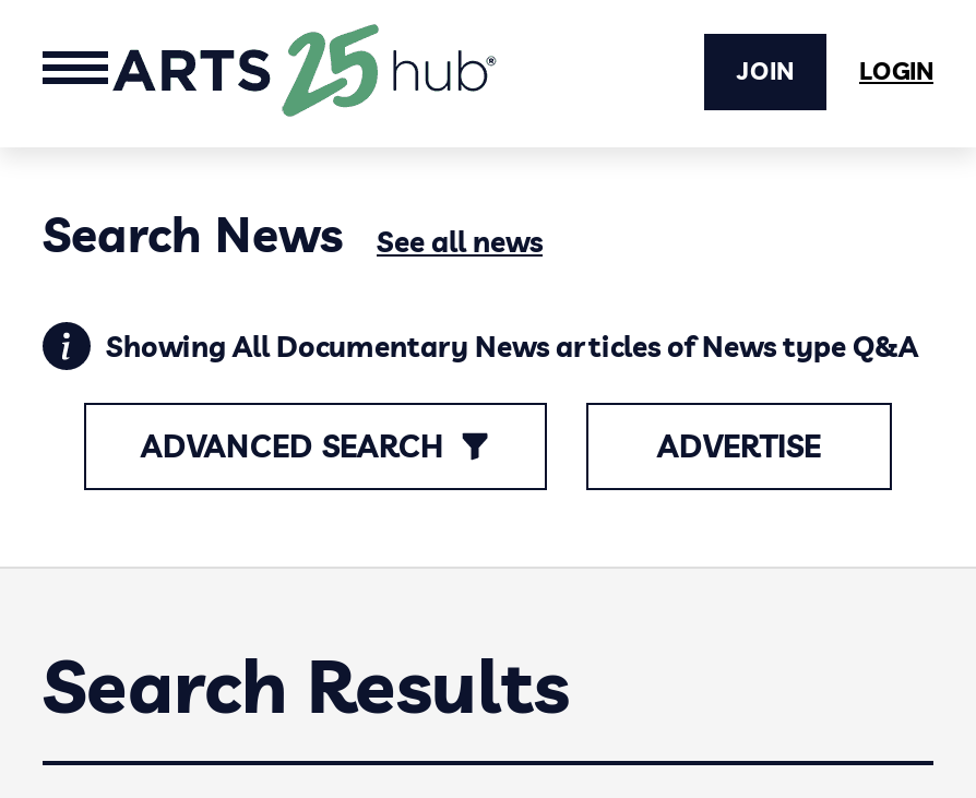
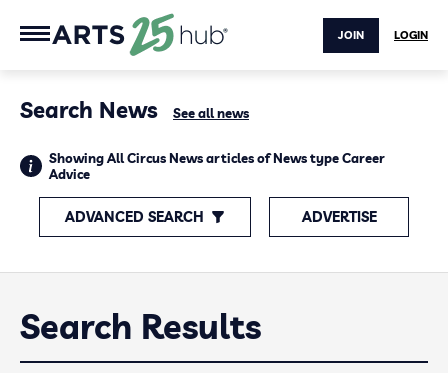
[106,329,918,364] Showing All Documentary News articles of News type Q&A -> [49,150,385,182] Showing All Circus News articles of News type Career | Advice

